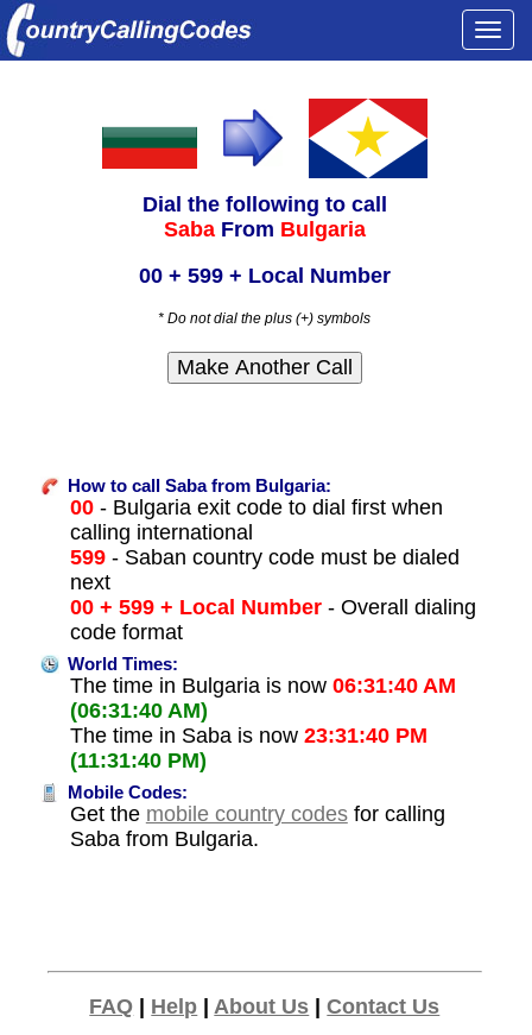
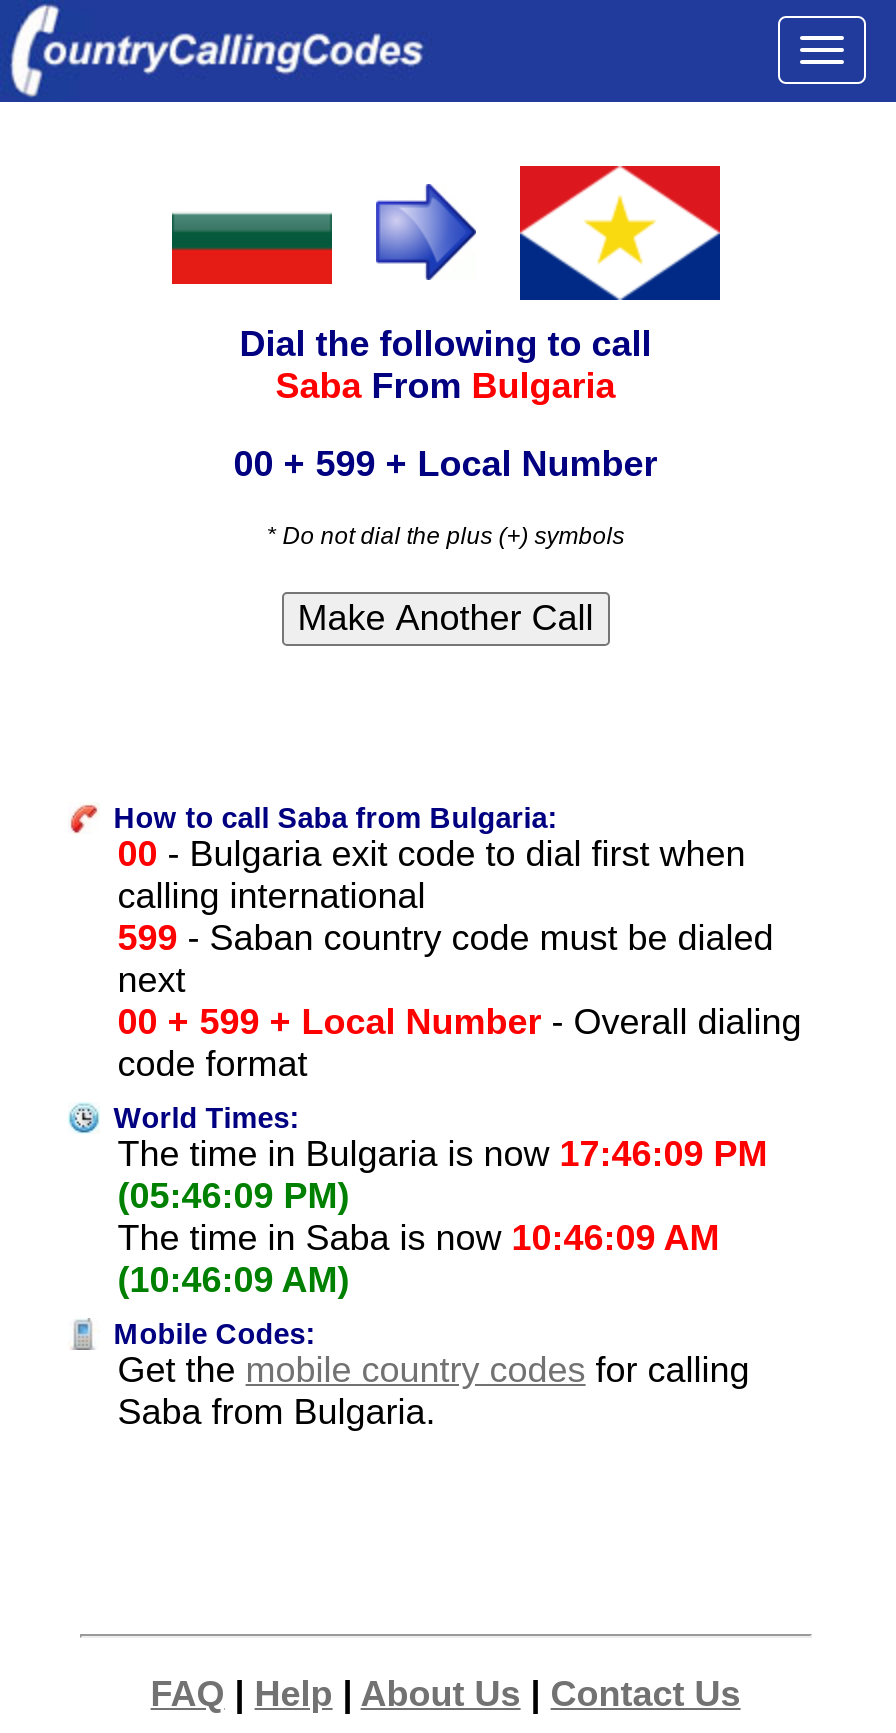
[70,674,456,773] The time in Bulgaria is now 06:31:40 AM | (06:31:40 AM) | The time in Saba is now 23:31:40 PM | (11:31:40 PM) -> [118,1135,768,1301] The time in Bulgaria is now 17:46:09 PM | (05:46:09 PM) | The time in Saba is now 10:46:09 AM | (10:46:09 AM)

